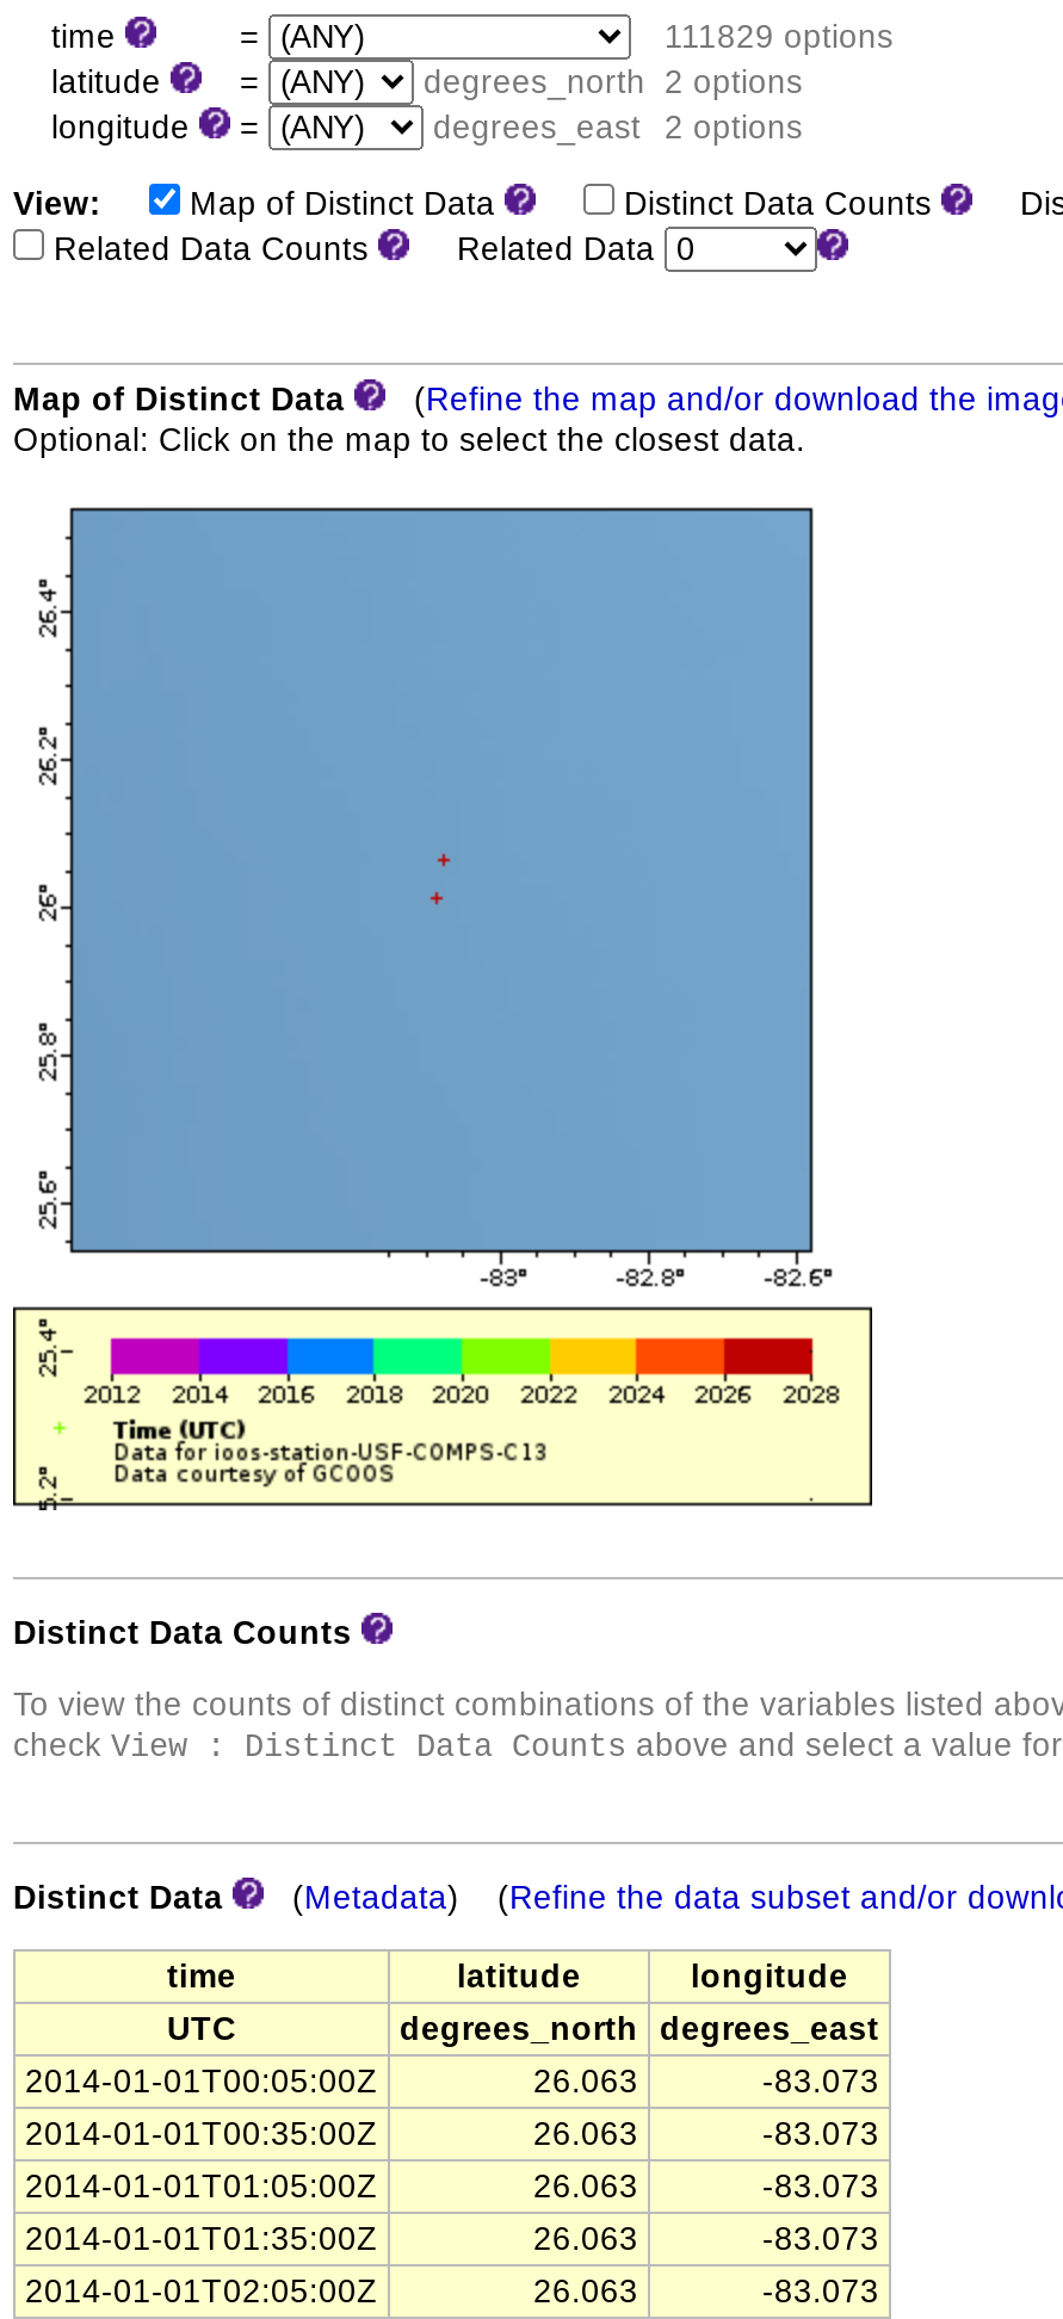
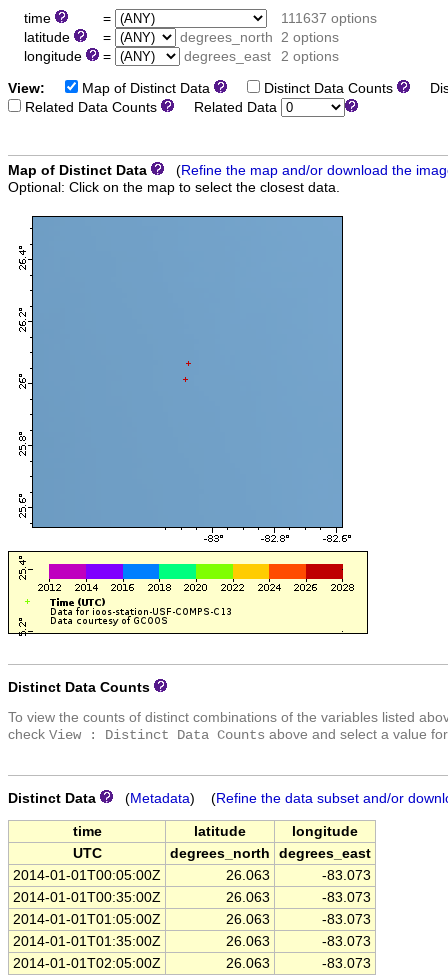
[665,18,894,54] 111829 options -> [281,11,377,26] 111637 options

